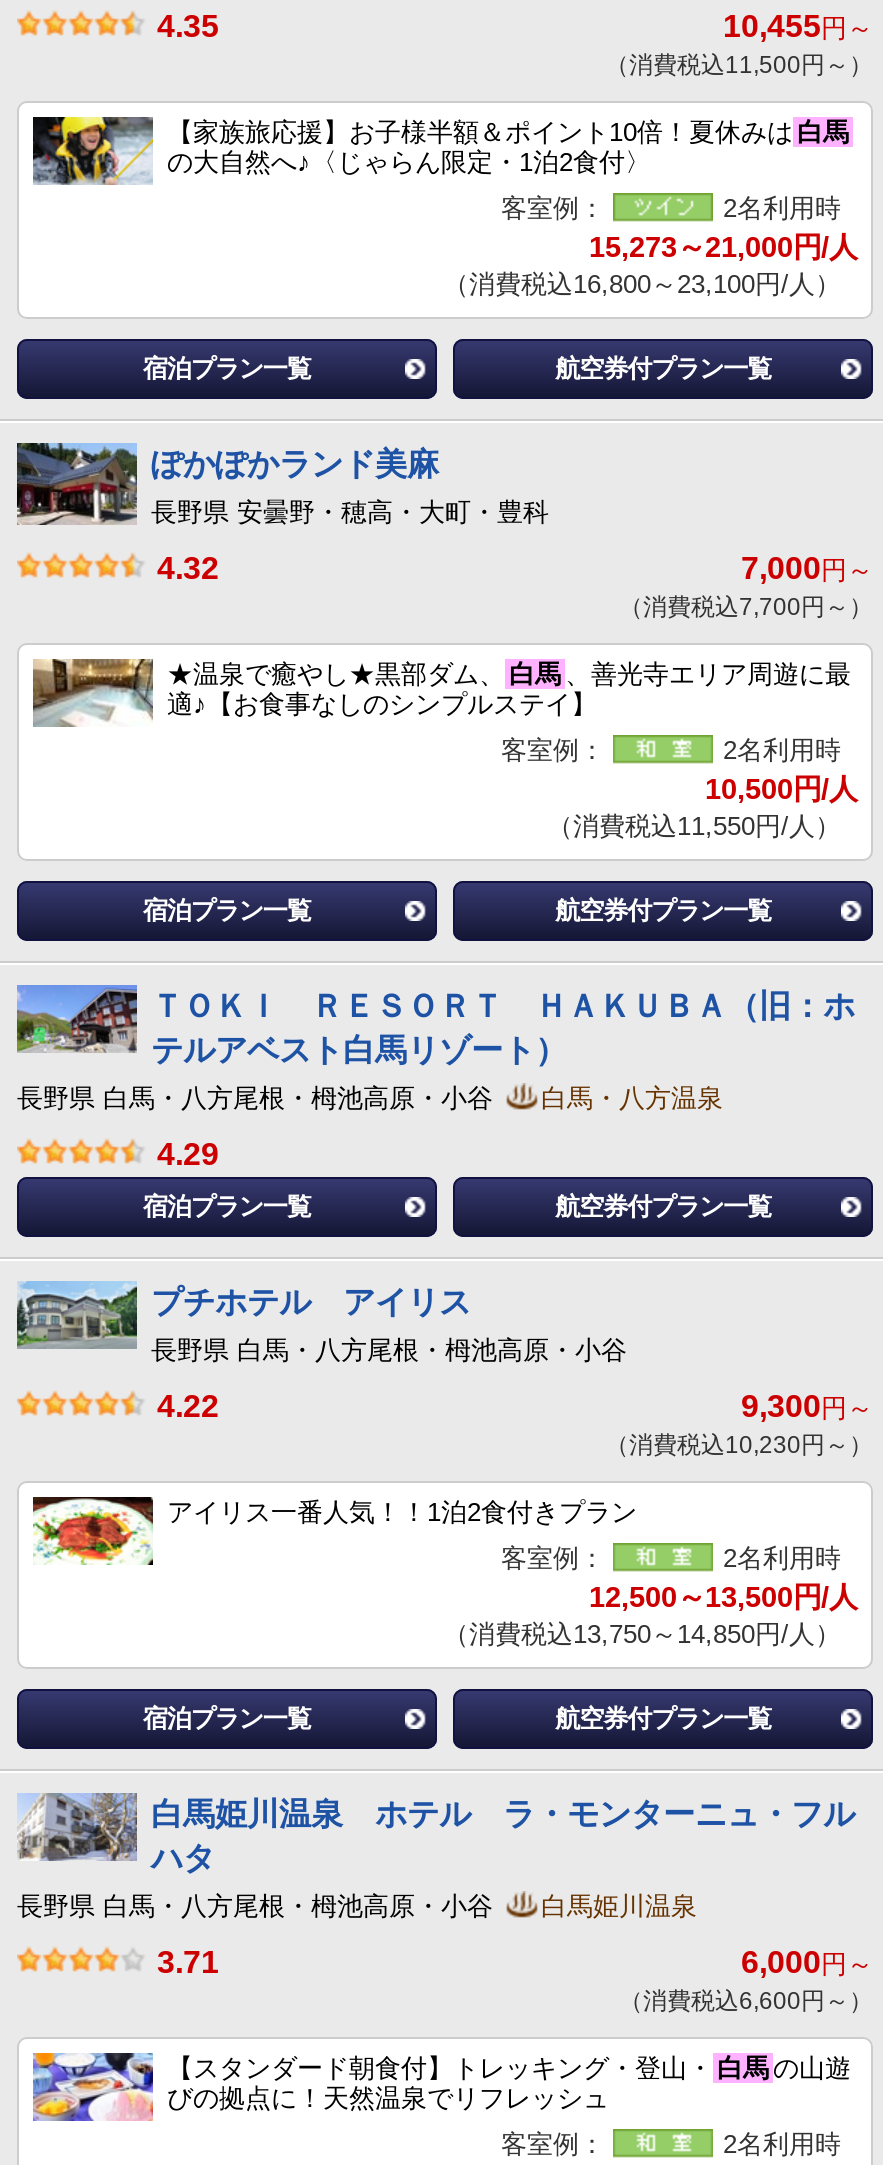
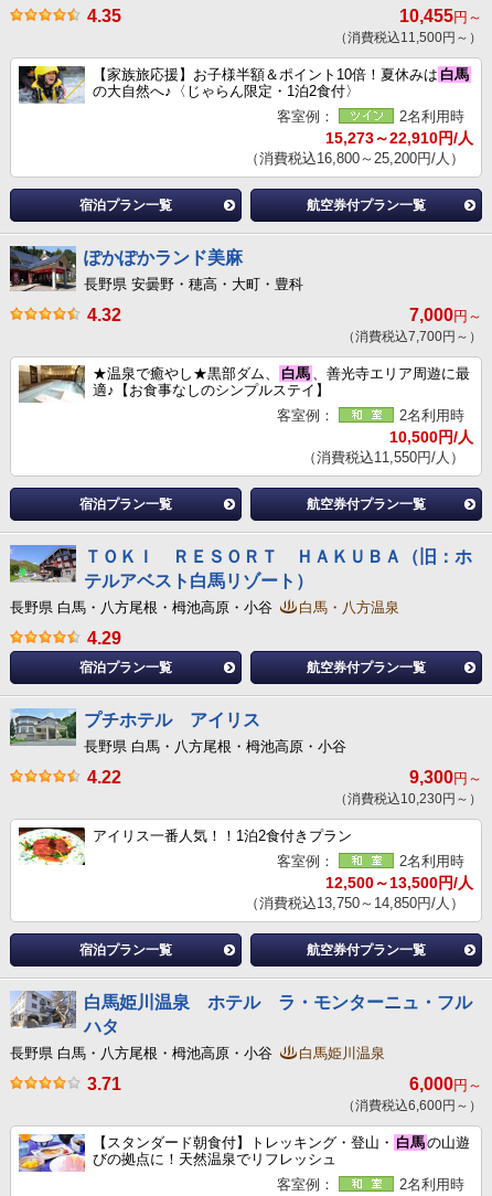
[589,231,857,263] 15,273～21,000円/人 -> [325,129,473,147] 15,273～22,910円/人
[443,269,841,299] （消費税込16,800～23,100円/人） -> [245,150,464,167] （消費税込16,800～25,200円/人）

